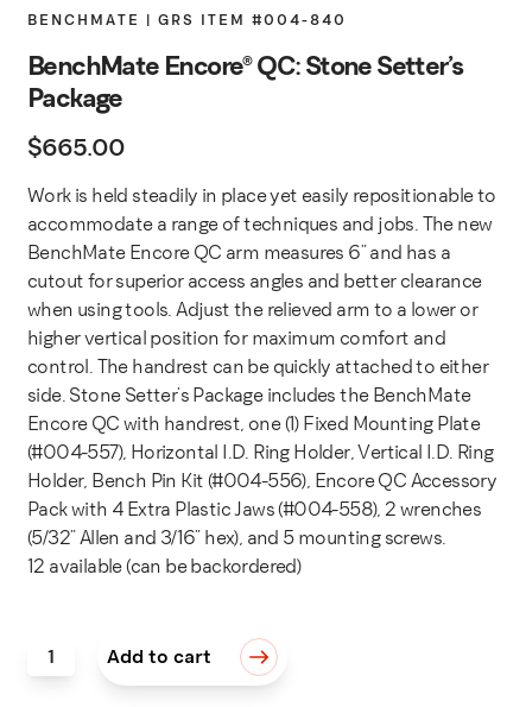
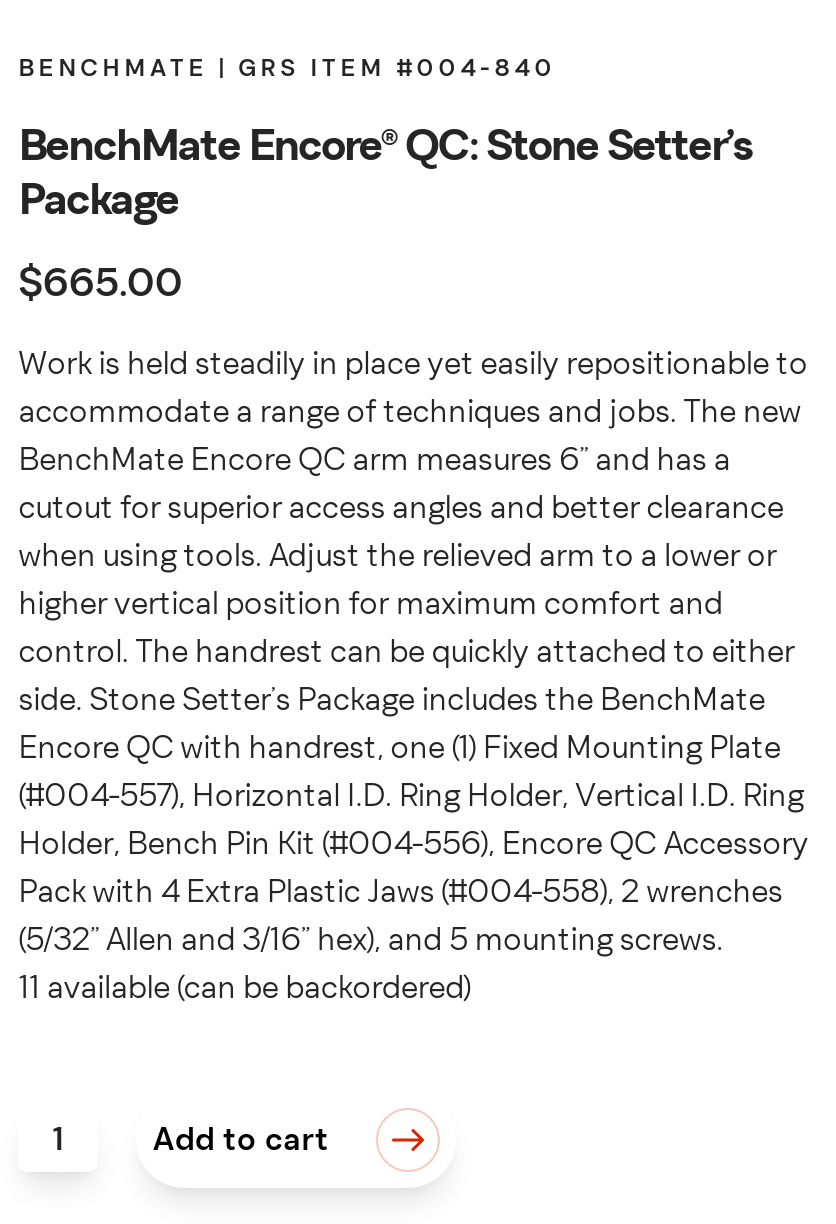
[27,555,301,577] 12 available (can be backordered) -> [18,968,470,1006] 11 available (can be backordered)

